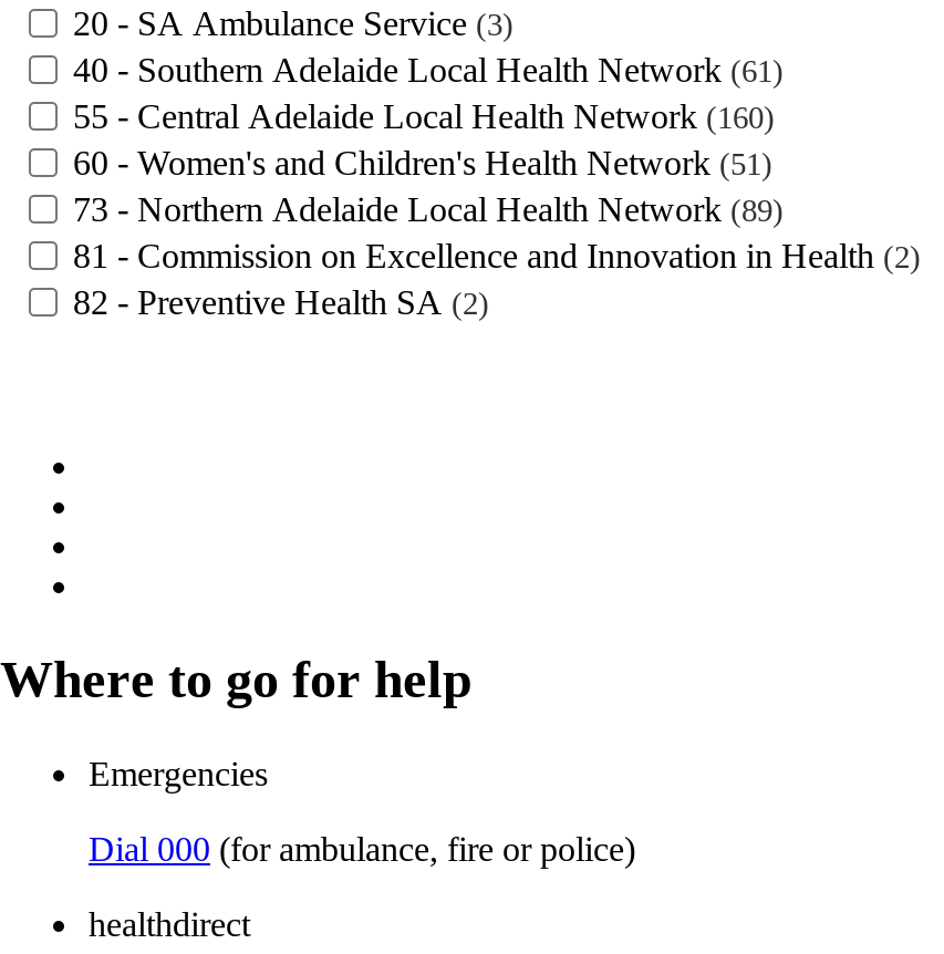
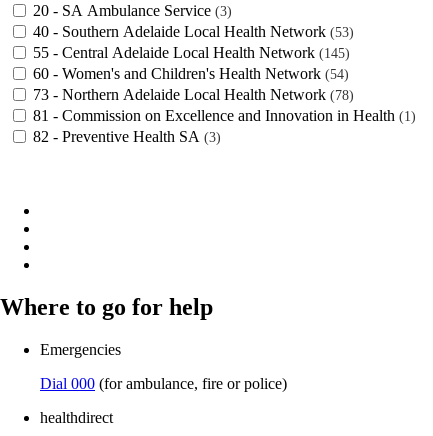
[73,51,772,89] 40 - Southern Adelaide Local Health Network 61 -> [33,23,349,40] 40 - Southern Adelaide Local Health Network 53
[73,98,764,135] 55 - Central Adelaide Local Health Network 160 -> [33,44,345,61] 55 - Central Adelaide Local Health Network 145
[73,144,761,182] 60 - Women's and Children's Health Network 51 -> [33,65,344,82] 60 - Women's and Children's Health Network 54
[73,191,772,228] 73 - Northern Adelaide Local Health Network 89 -> [33,86,349,103] 73 - Northern Adelaide Local Health Network 78
[73,237,910,275] 81 - Commission on Excellence and Innovation in Health 2 -> [33,107,411,124] 81 - Commission on Excellence and Innovation in Health 1
[73,284,478,321] 82 - Preventive Health SA 2 -> [33,128,216,145] 82 - Preventive Health SA 3

